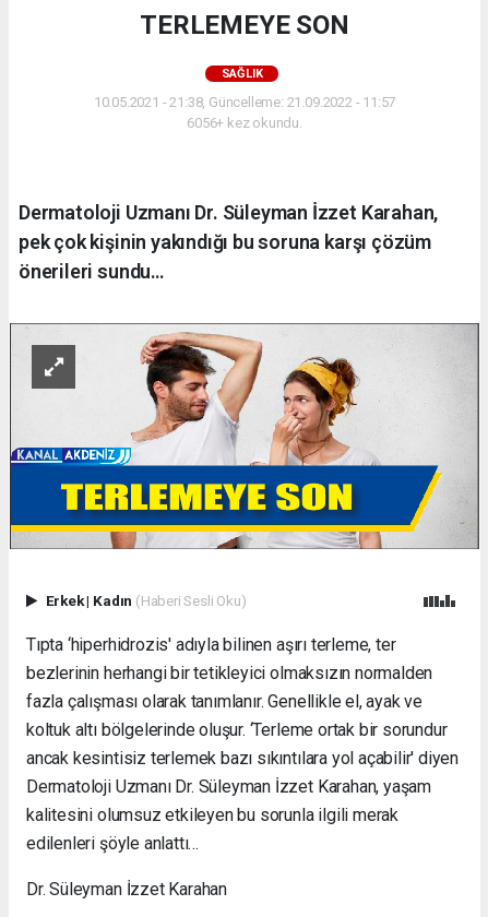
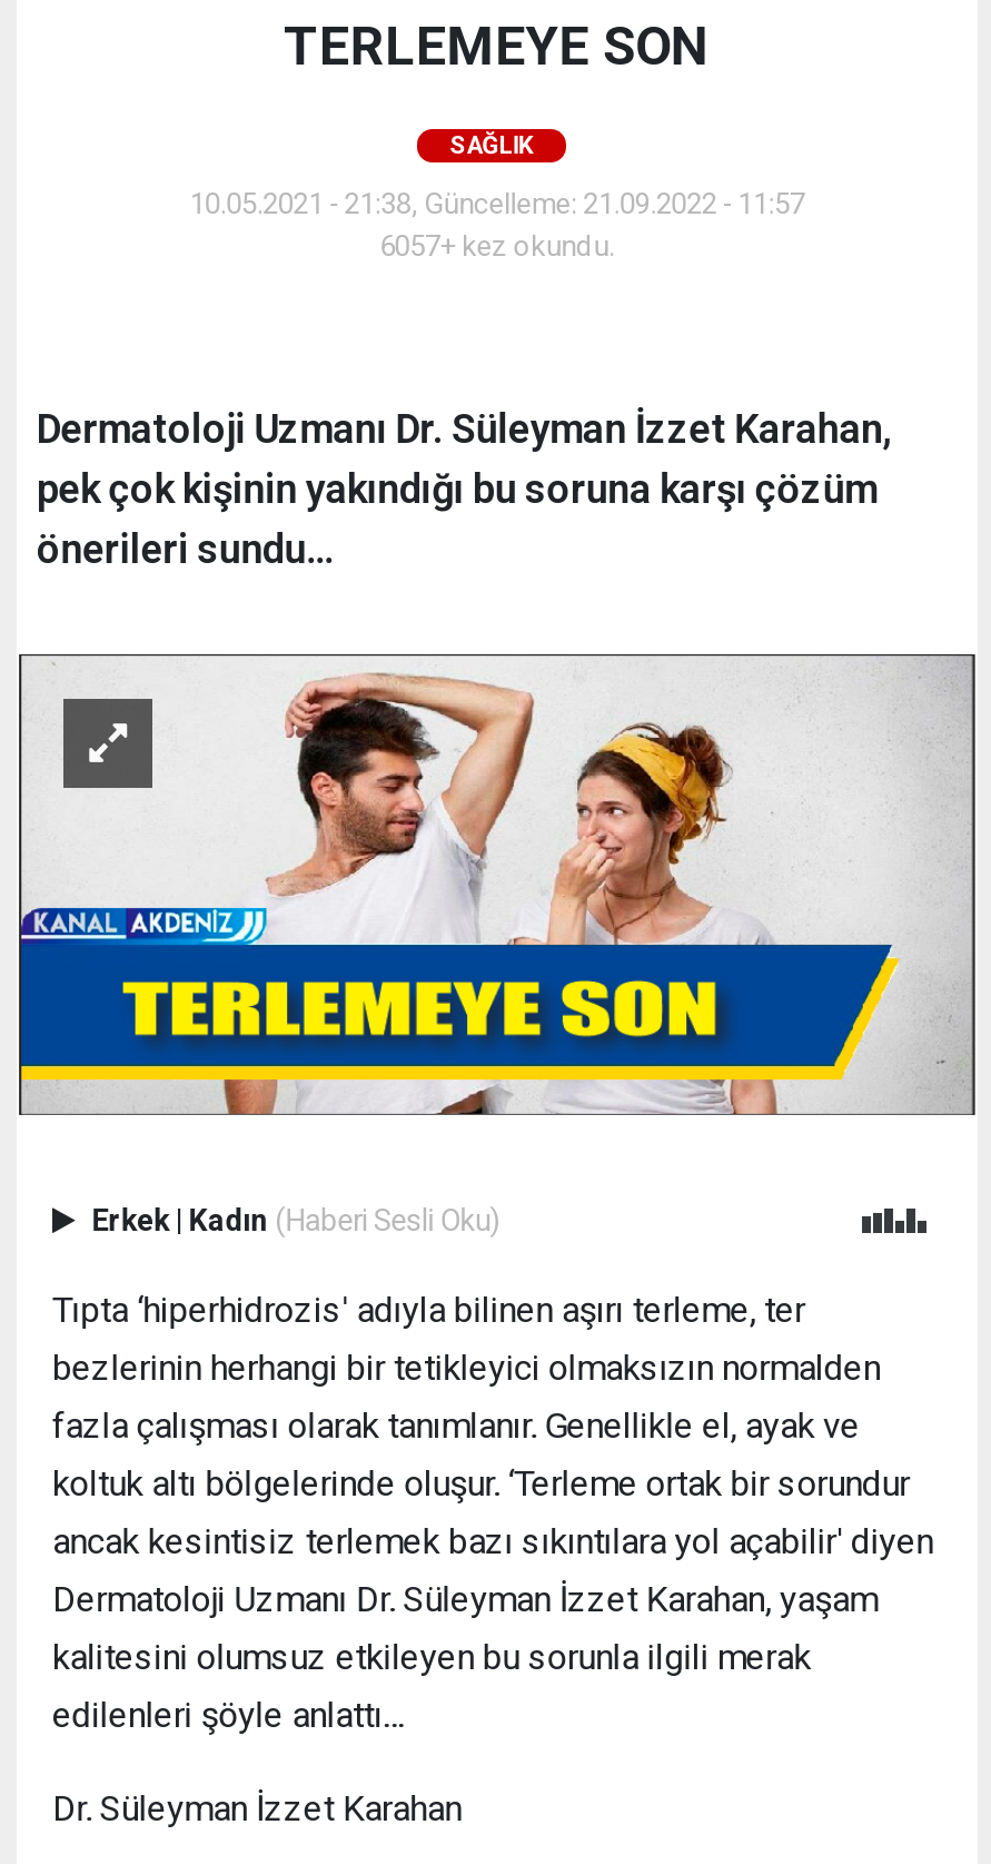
[187,114,302,131] 6056+ kez okundu. -> [379,229,615,262] 6057+ kez okundu.

